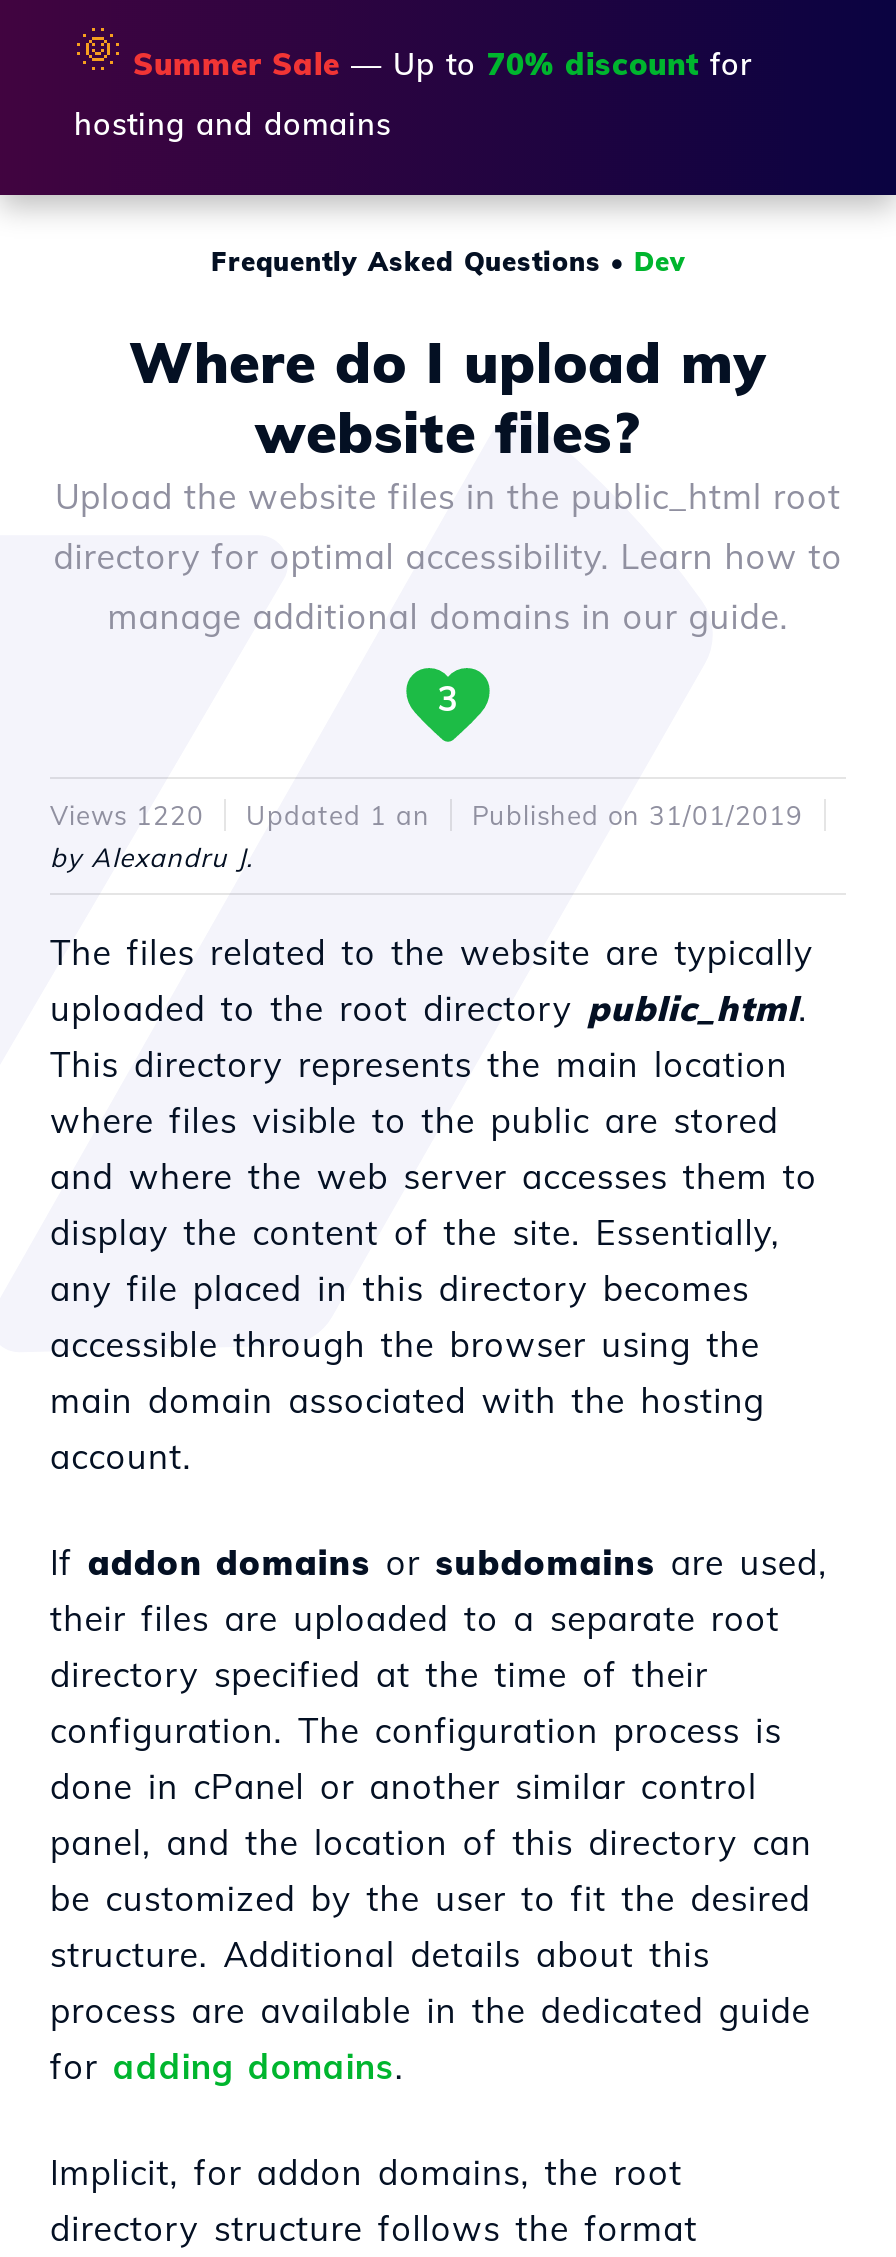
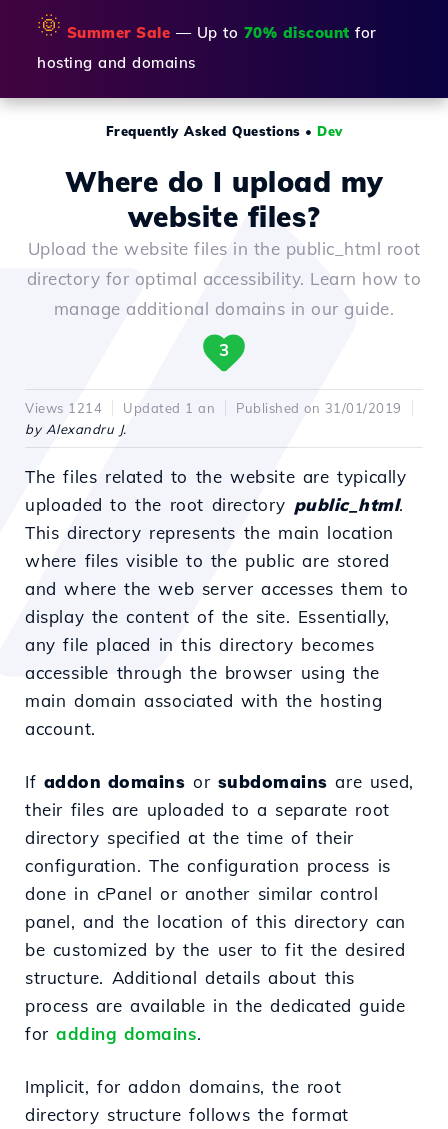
[50,799,803,831] Views 1220 Updated 1 an Published on 31/01/2019 -> [25,400,401,416] Views 1214 Updated 1 an Published on 31/01/2019

